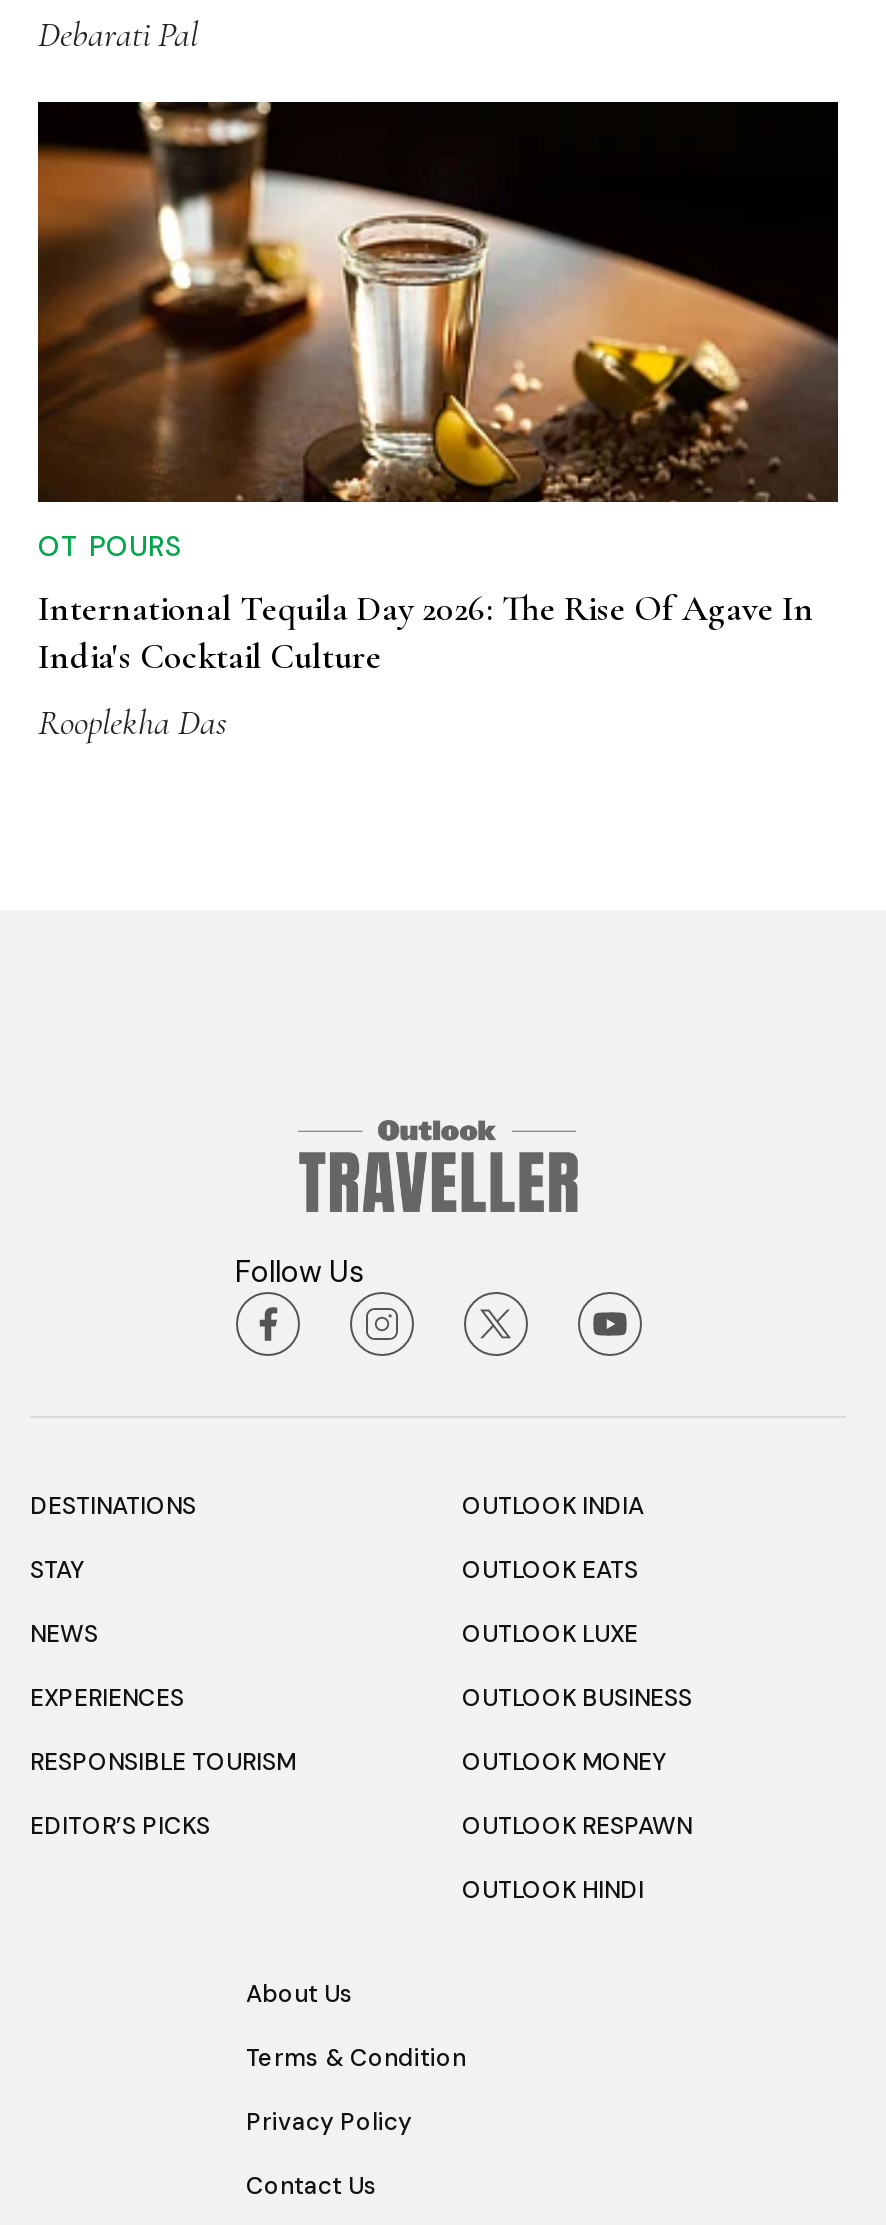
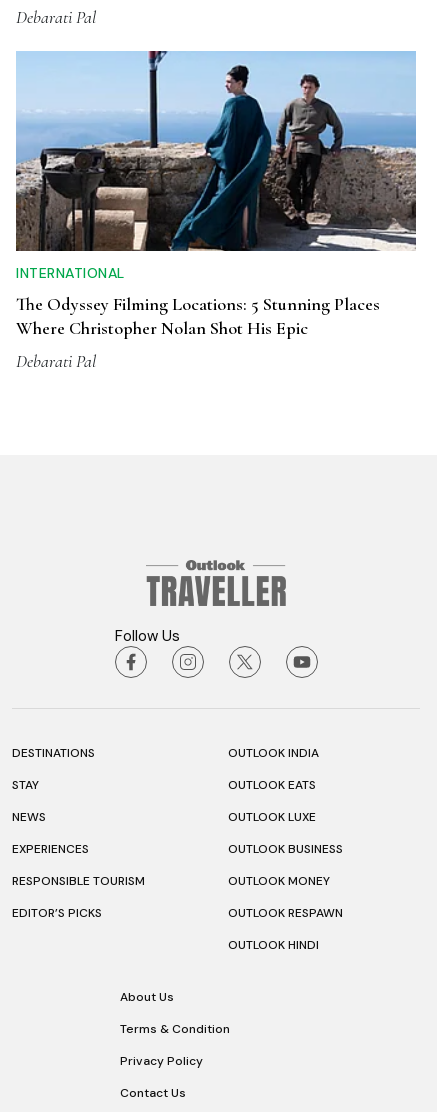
[36,100,840,564] [image] | OT POURS -> [15,50,417,282] [image] | INTERNATIONAL
[38,586,814,678] International Tequila Day 2026: The Rise Of Agave In | India's Cocktail Culture -> [16,293,380,339] The Odyssey Filming Locations: 5 Stunning Places | Where Christopher Nolan Shot His Epic
[38,700,226,744] Rooplekha Das -> [16,350,96,372] Debarati Pal

